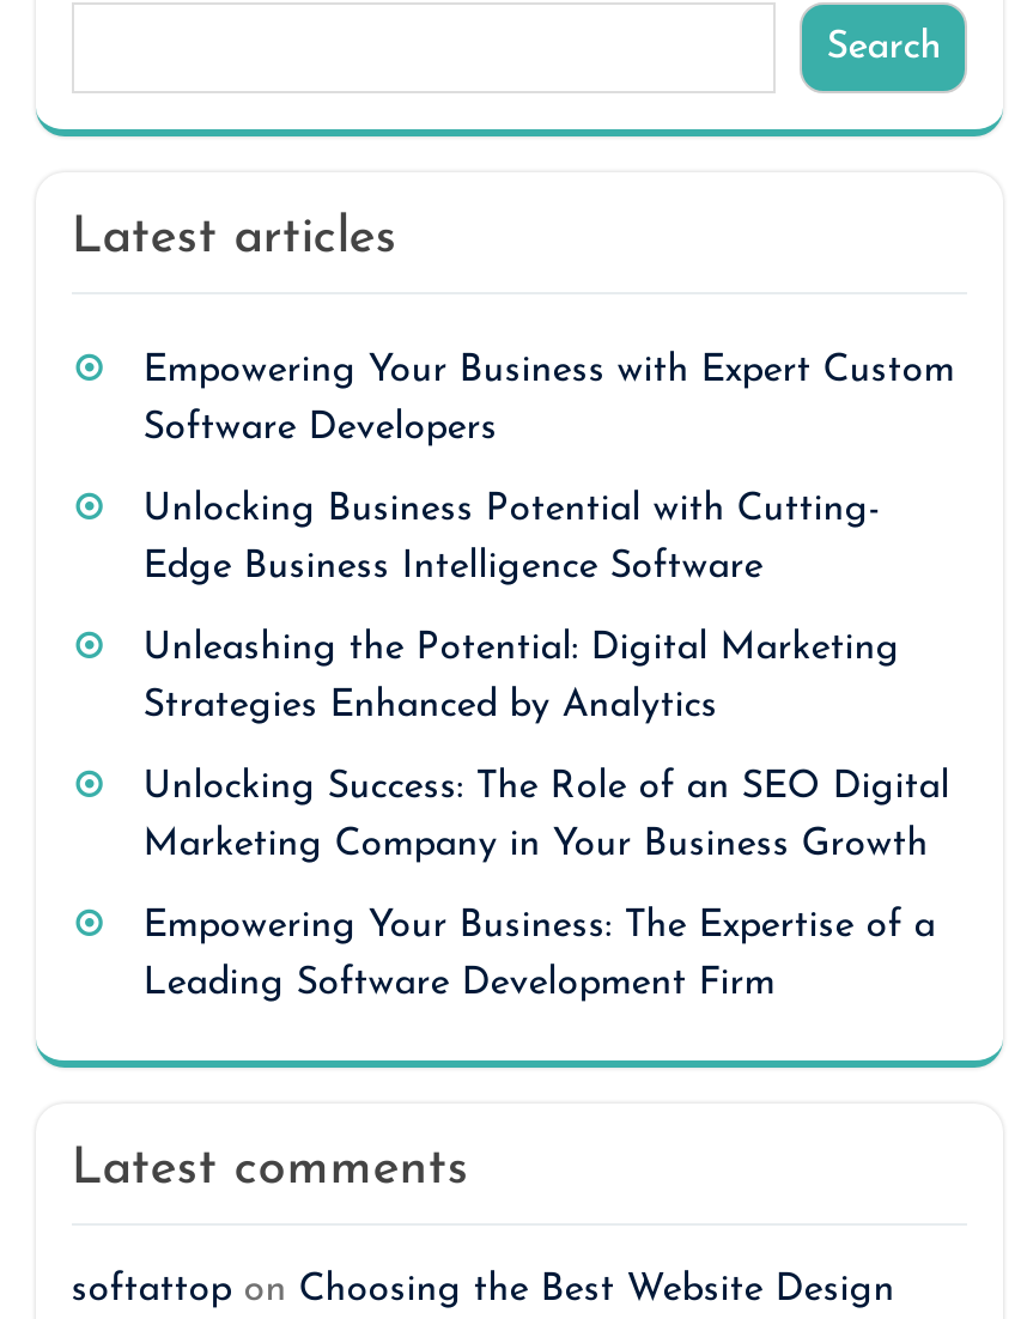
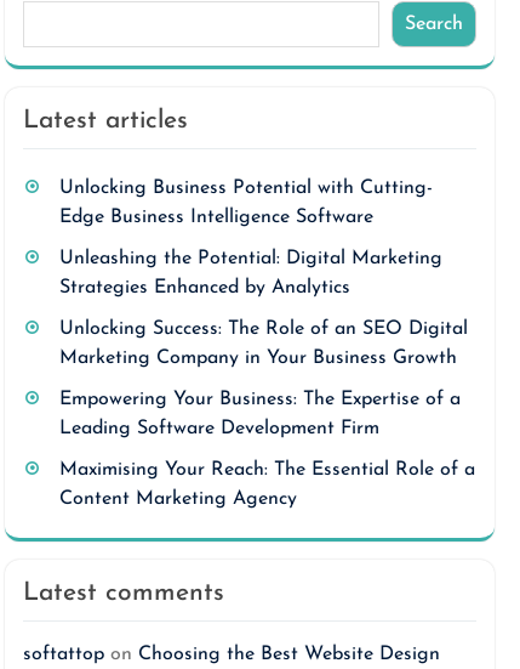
[143,352,954,448] Empowering Your Business with Expert Custom | Software Developers -> none
moved [143,491,950,1003] -> [59,178,468,438]: Unlocking Business Potential with Cutting- | Edge Business Intelligence Software | Unleashing the Potential: Digital Marketing | Strategies Enhanced by Analytics | Unlocking Success: The Role of an SEO Digital | Marketing Company in Your Business Growth | Empowering Your Business: The Expertise of a | Leading Software Development Firm
none -> [59,460,475,509] Maximising Your Reach: The Essential Role of a | Content Marketing Agency

